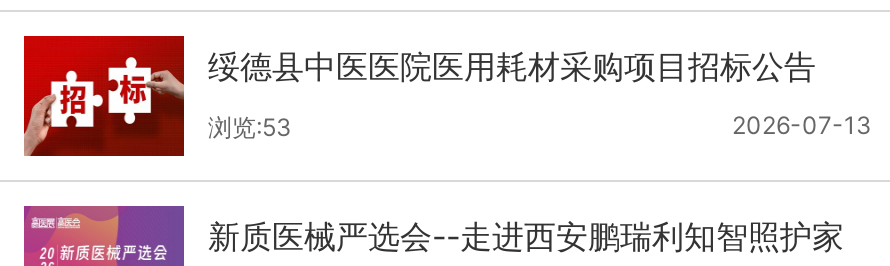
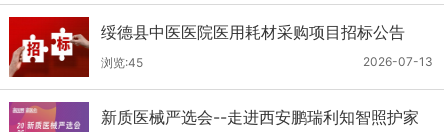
[208,112,292,142] 浏览:53 -> [101,55,143,70] 浏览:45

